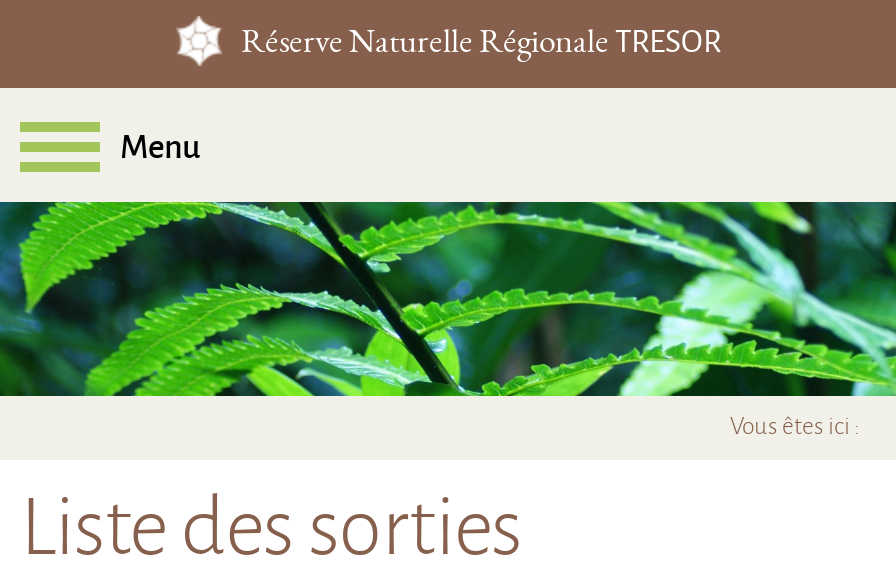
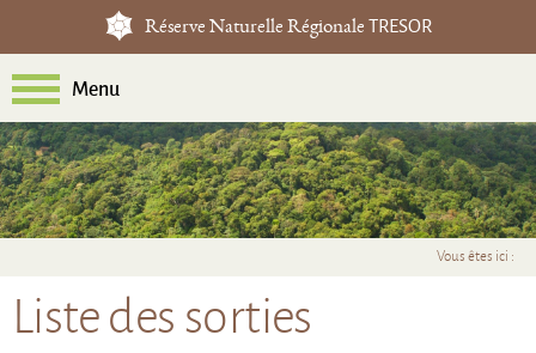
[6,200,890,398] [image] -> [4,121,532,239] [image]

